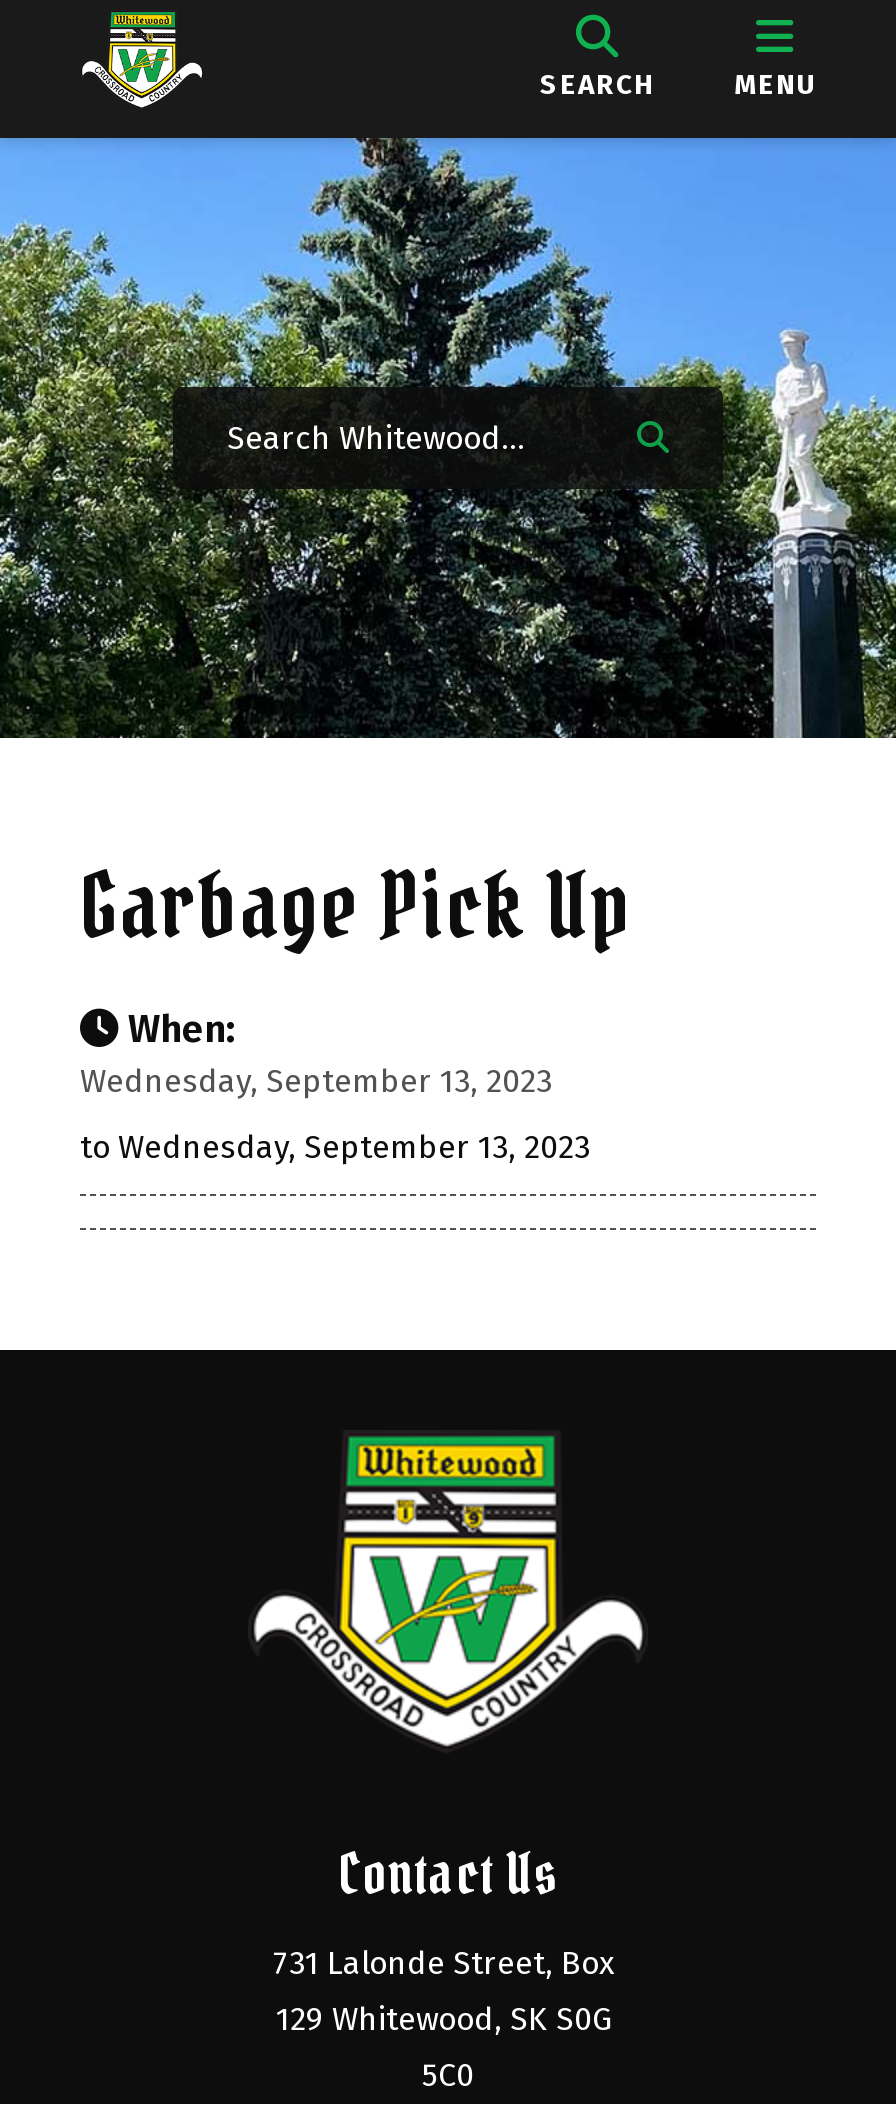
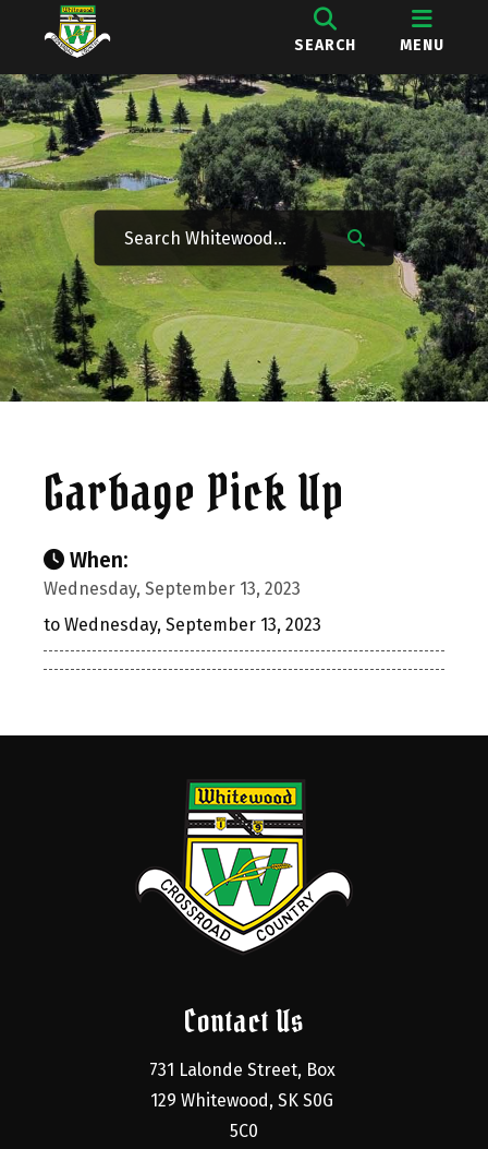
[6,136,890,740] [image] -> [3,73,485,403] [image]

